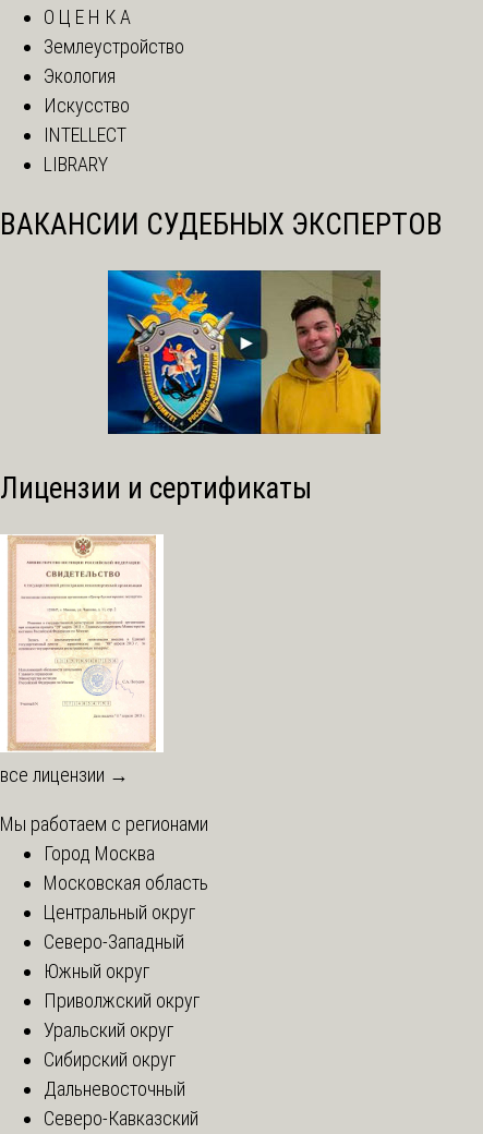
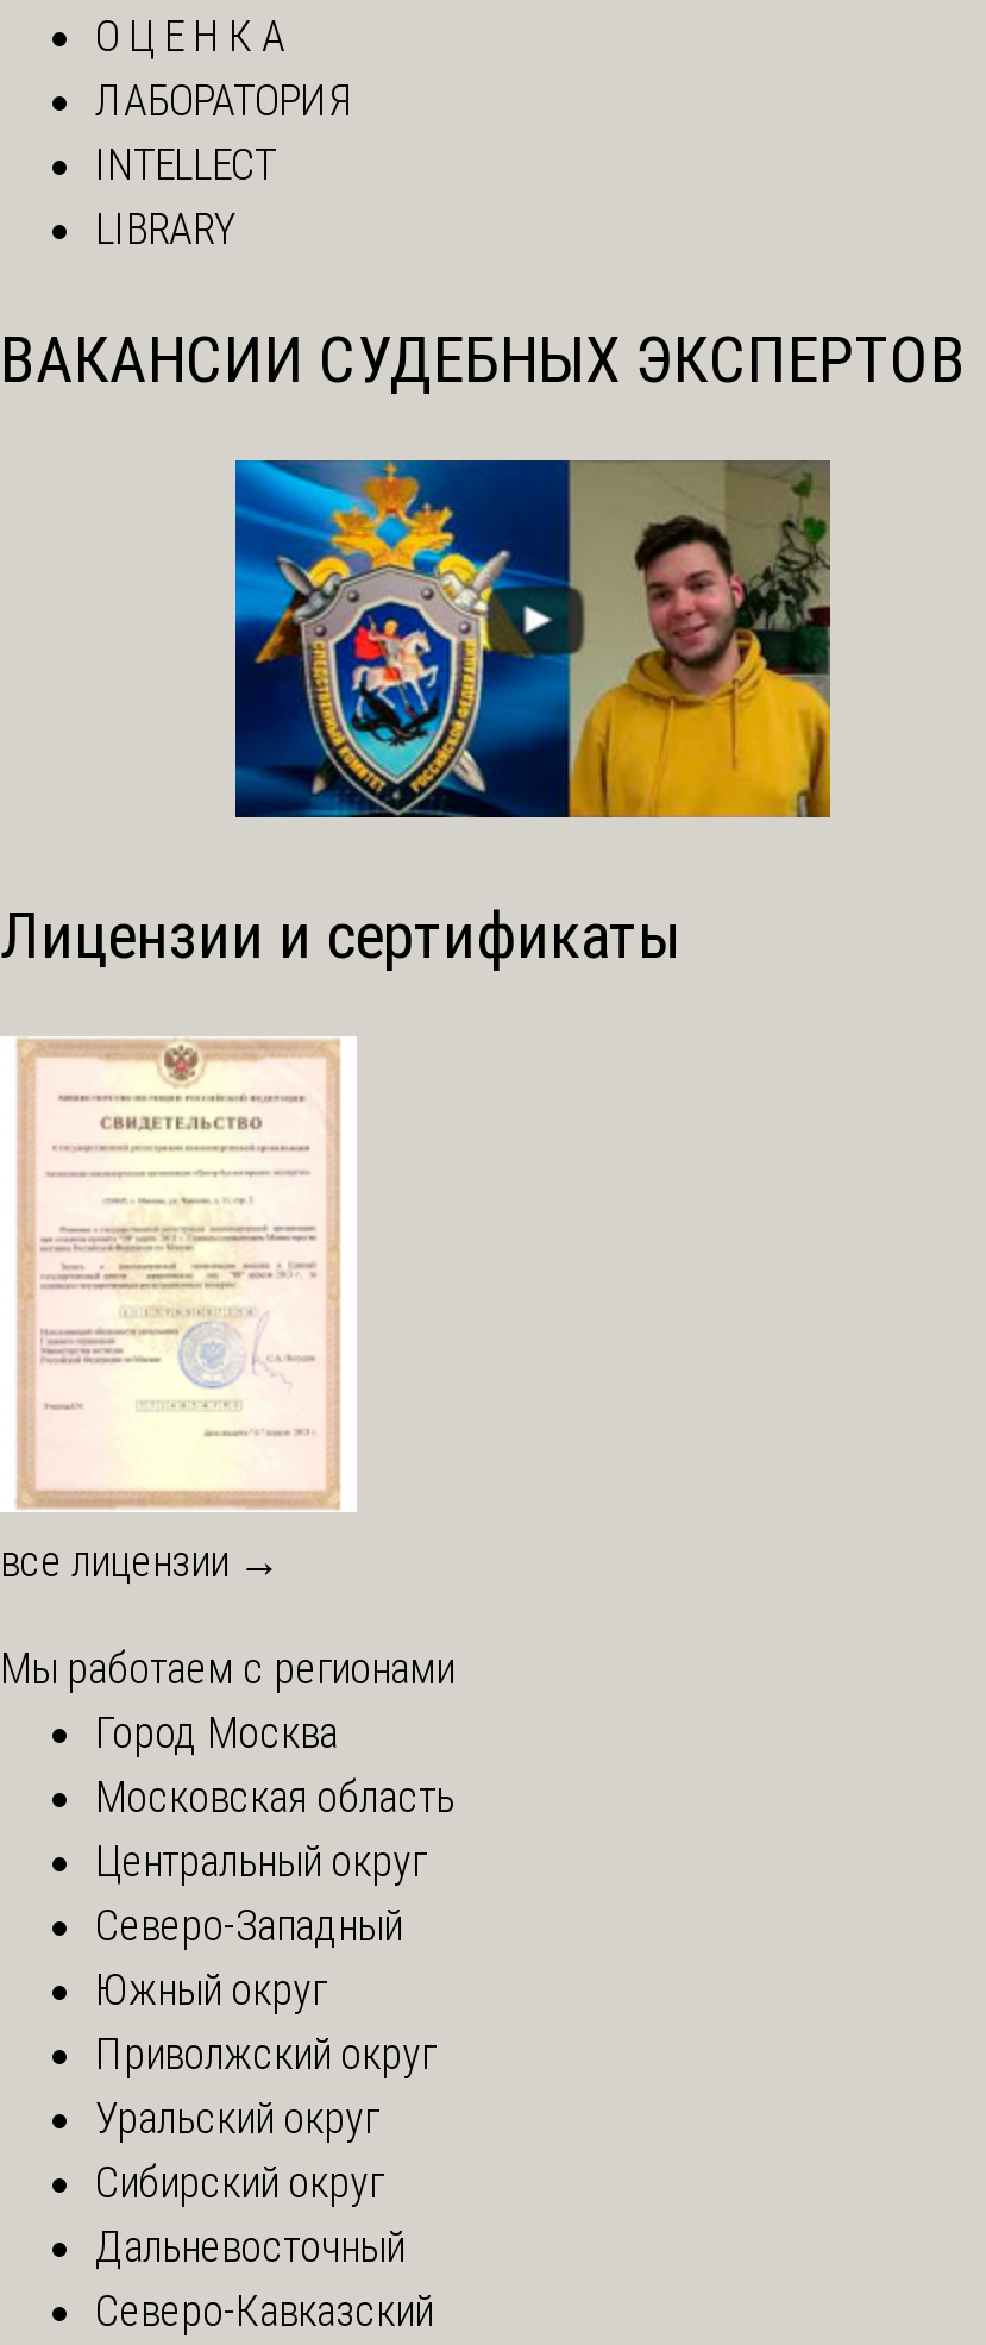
[44,35,184,116] Землеустройство | Экология | Искусство -> [95,74,350,124] ЛАБОРАТОРИЯ

